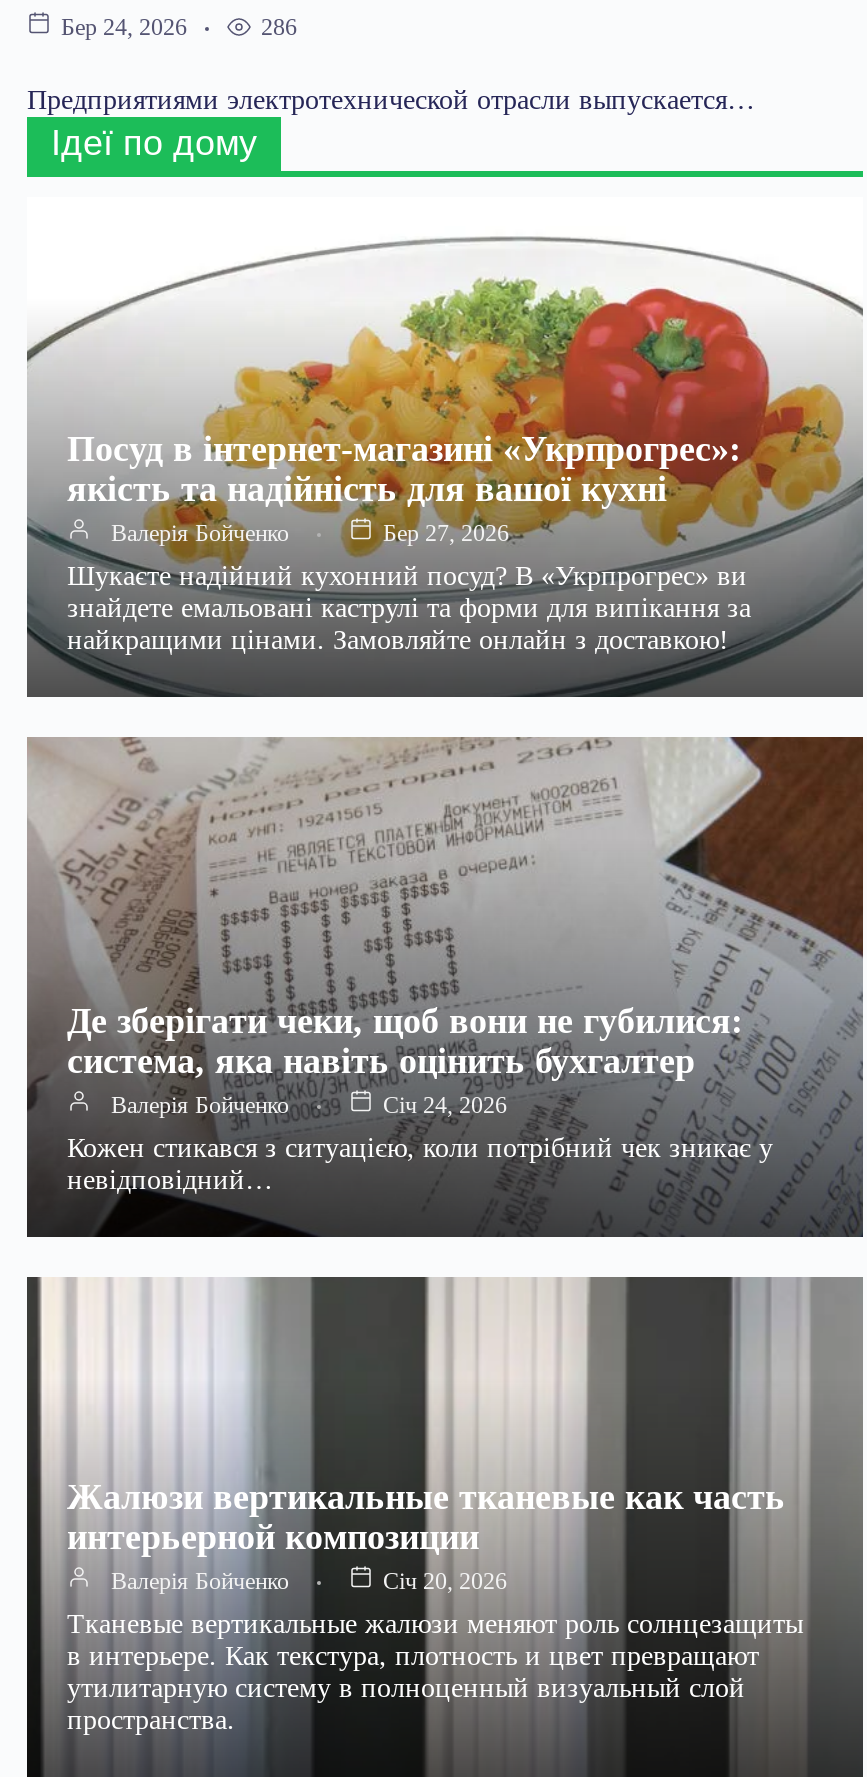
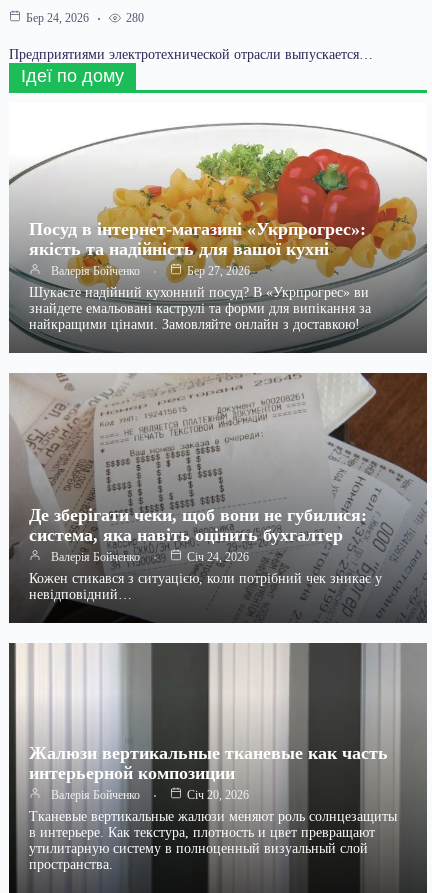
[261,13,297,41] 286 -> [126,11,144,25] 280

